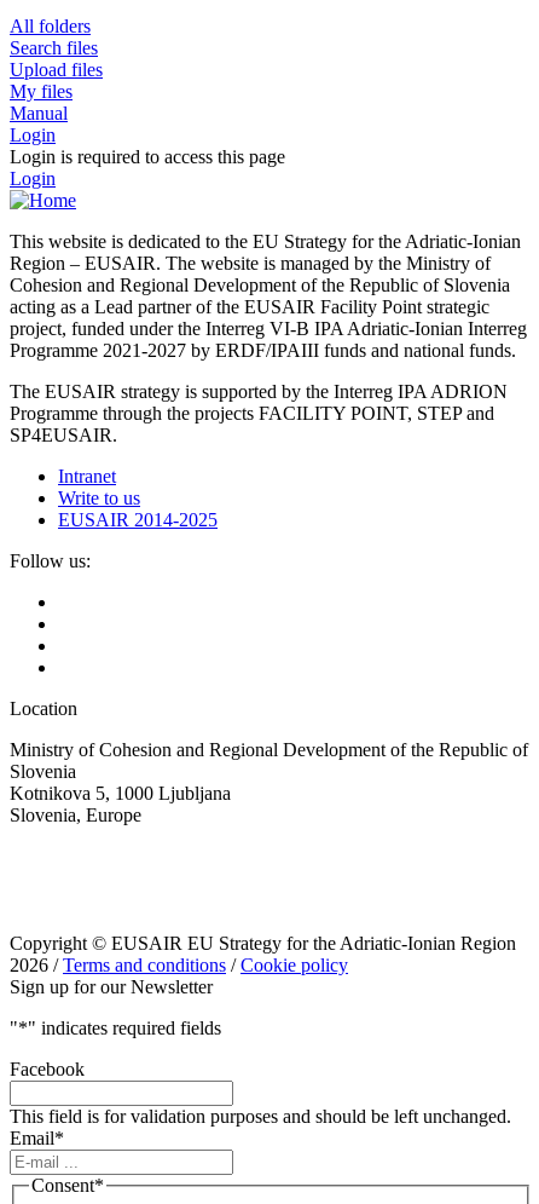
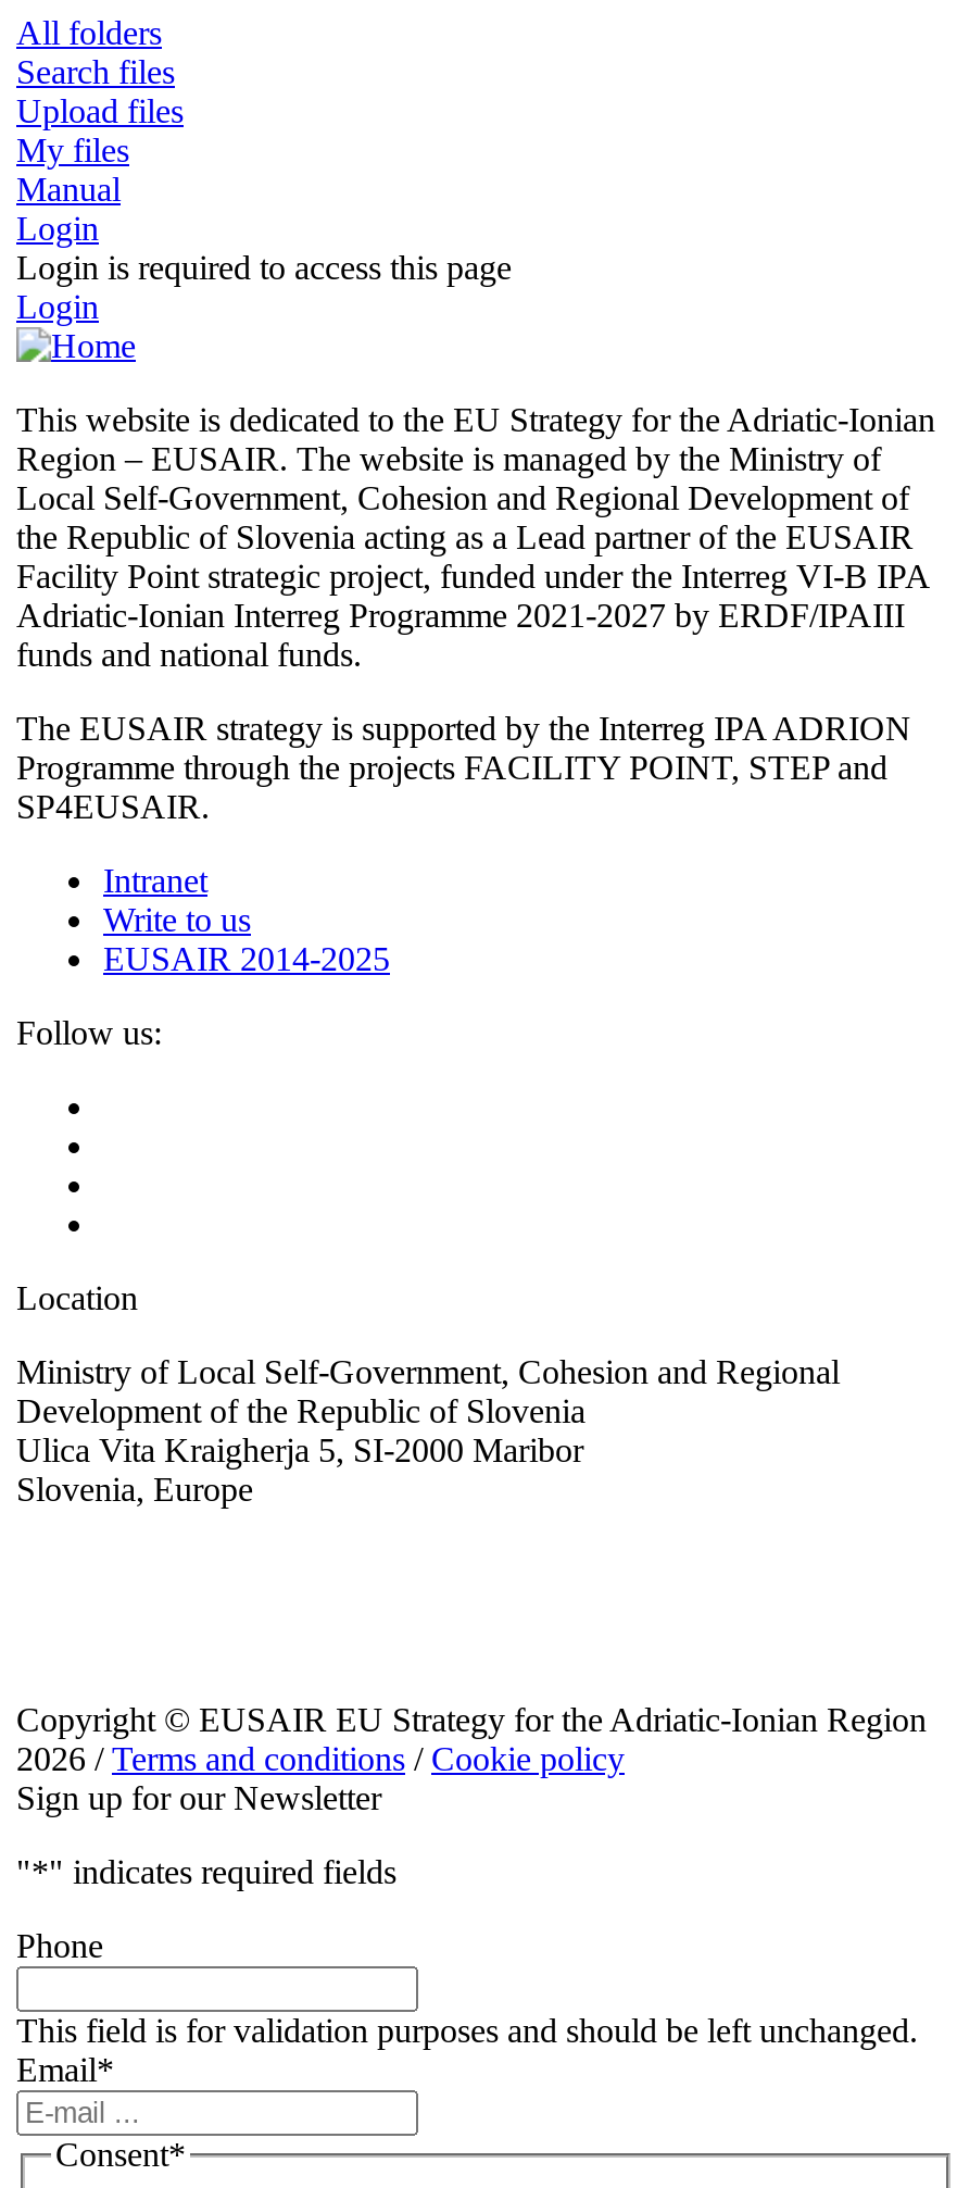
[10,275,527,361] Cohesion and Regional Development of the Republic of Slovenia | acting as a Lead partner of the EUSAIR Facility Point strategic | project, funded under the Interreg VI-B IPA Adriatic-Ionian Interreg | Programme 2021-2027 by ERDF/IPAIII funds and national funds. -> [16,480,929,674] Local Self-Government, Cohesion and Regional Development of | the Republic of Slovenia acting as a Lead partner of the EUSAIR | Facility Point strategic project, funded under the Interreg VI-B IPA | Adriatic-Ionian Interreg Programme 2021-2027 by ERDF/IPAIII | funds and national funds.
[10,740,528,804] Ministry of Cohesion and Regional Development of the Republic of | Slovenia | Kotnikova 5, 1000 Ljubljana -> [16,1354,840,1470] Ministry of Local Self-Government, Cohesion and Regional | Development of the Republic of Slovenia | Ulica Vita Kraigherja 5, SI-2000 Maribor
[10,1059,85,1080] Facebook -> [16,1928,103,1965] Phone

